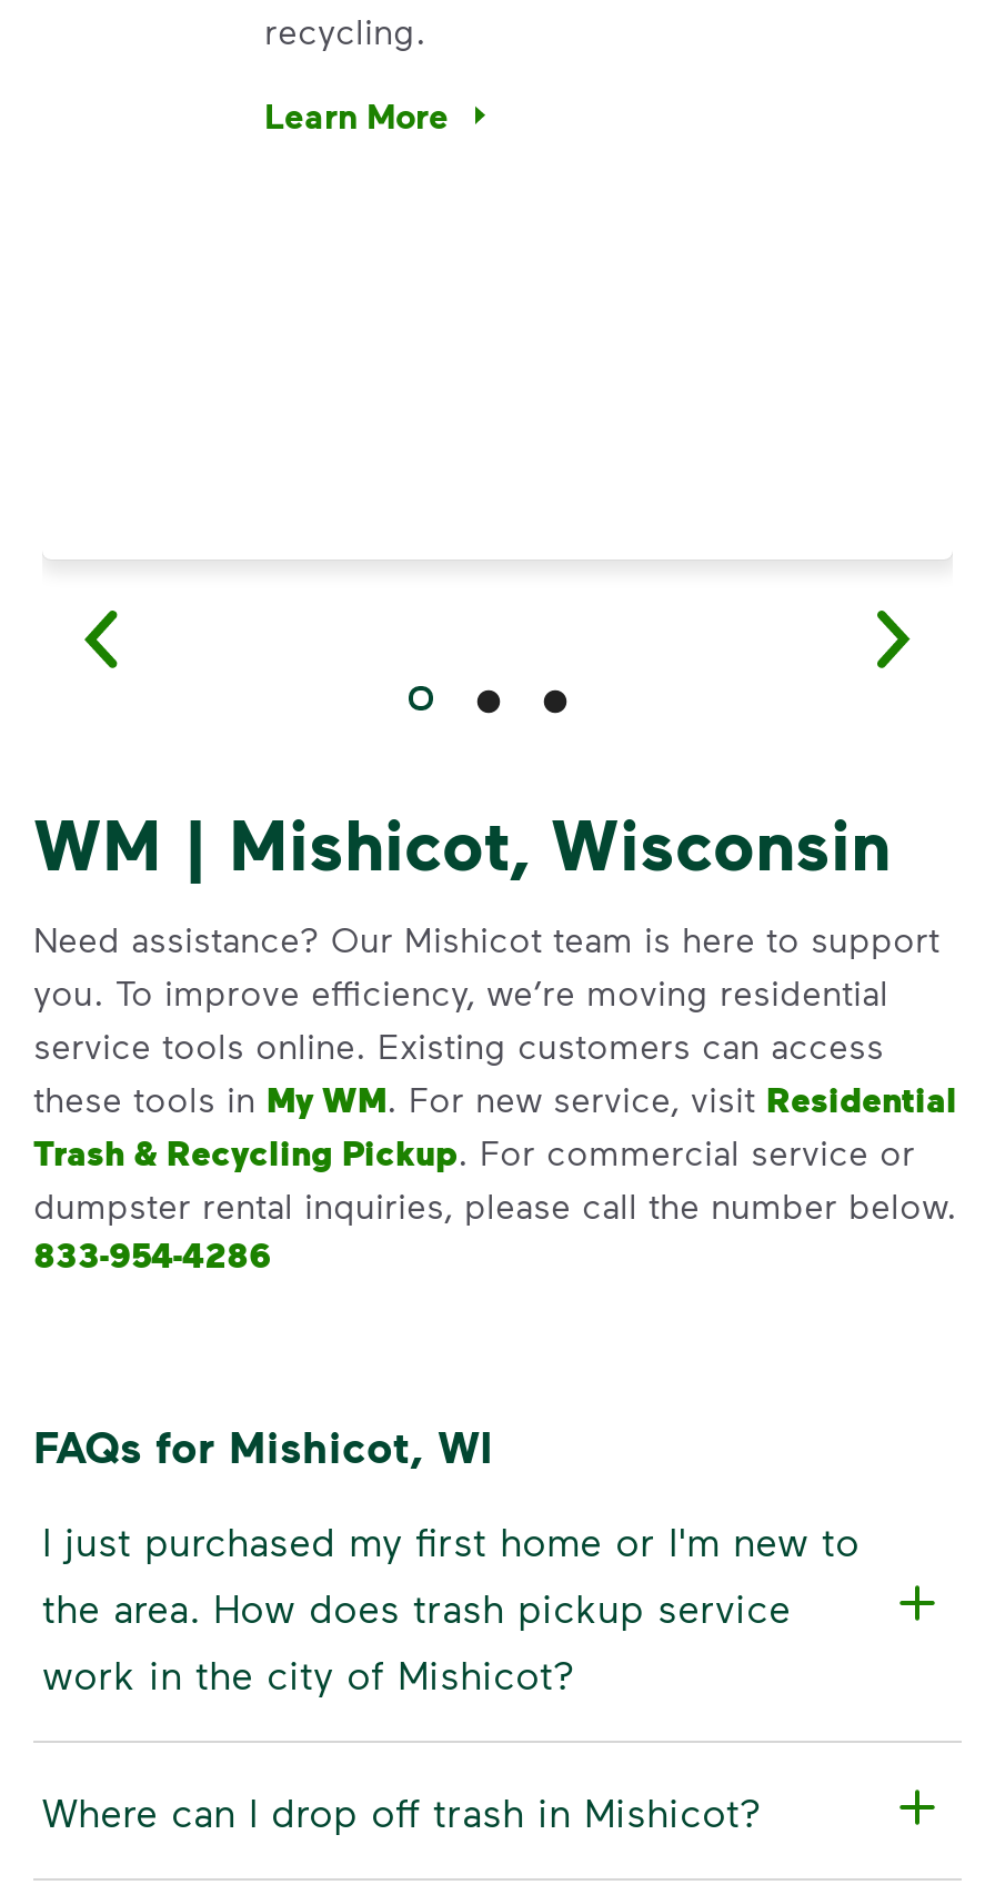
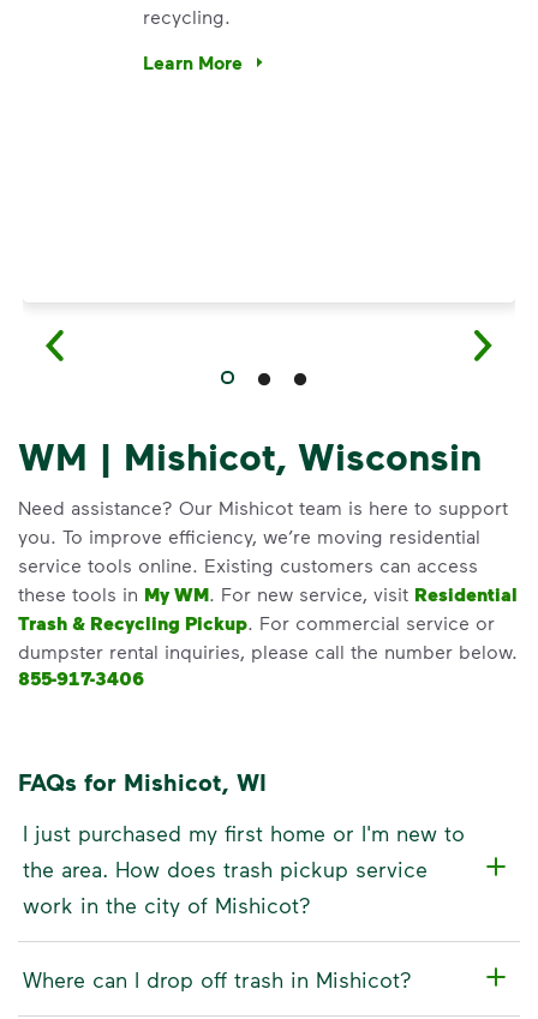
[33,1232,271,1277] 833-954-4286 -> [18,666,144,690] 855-917-3406

